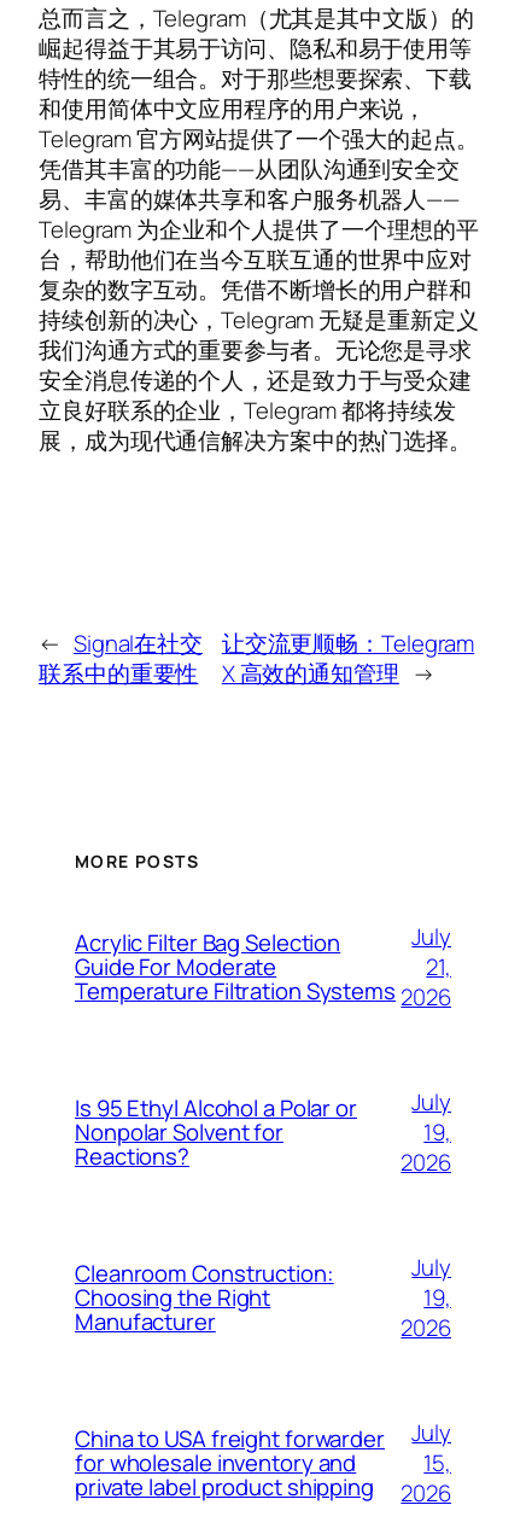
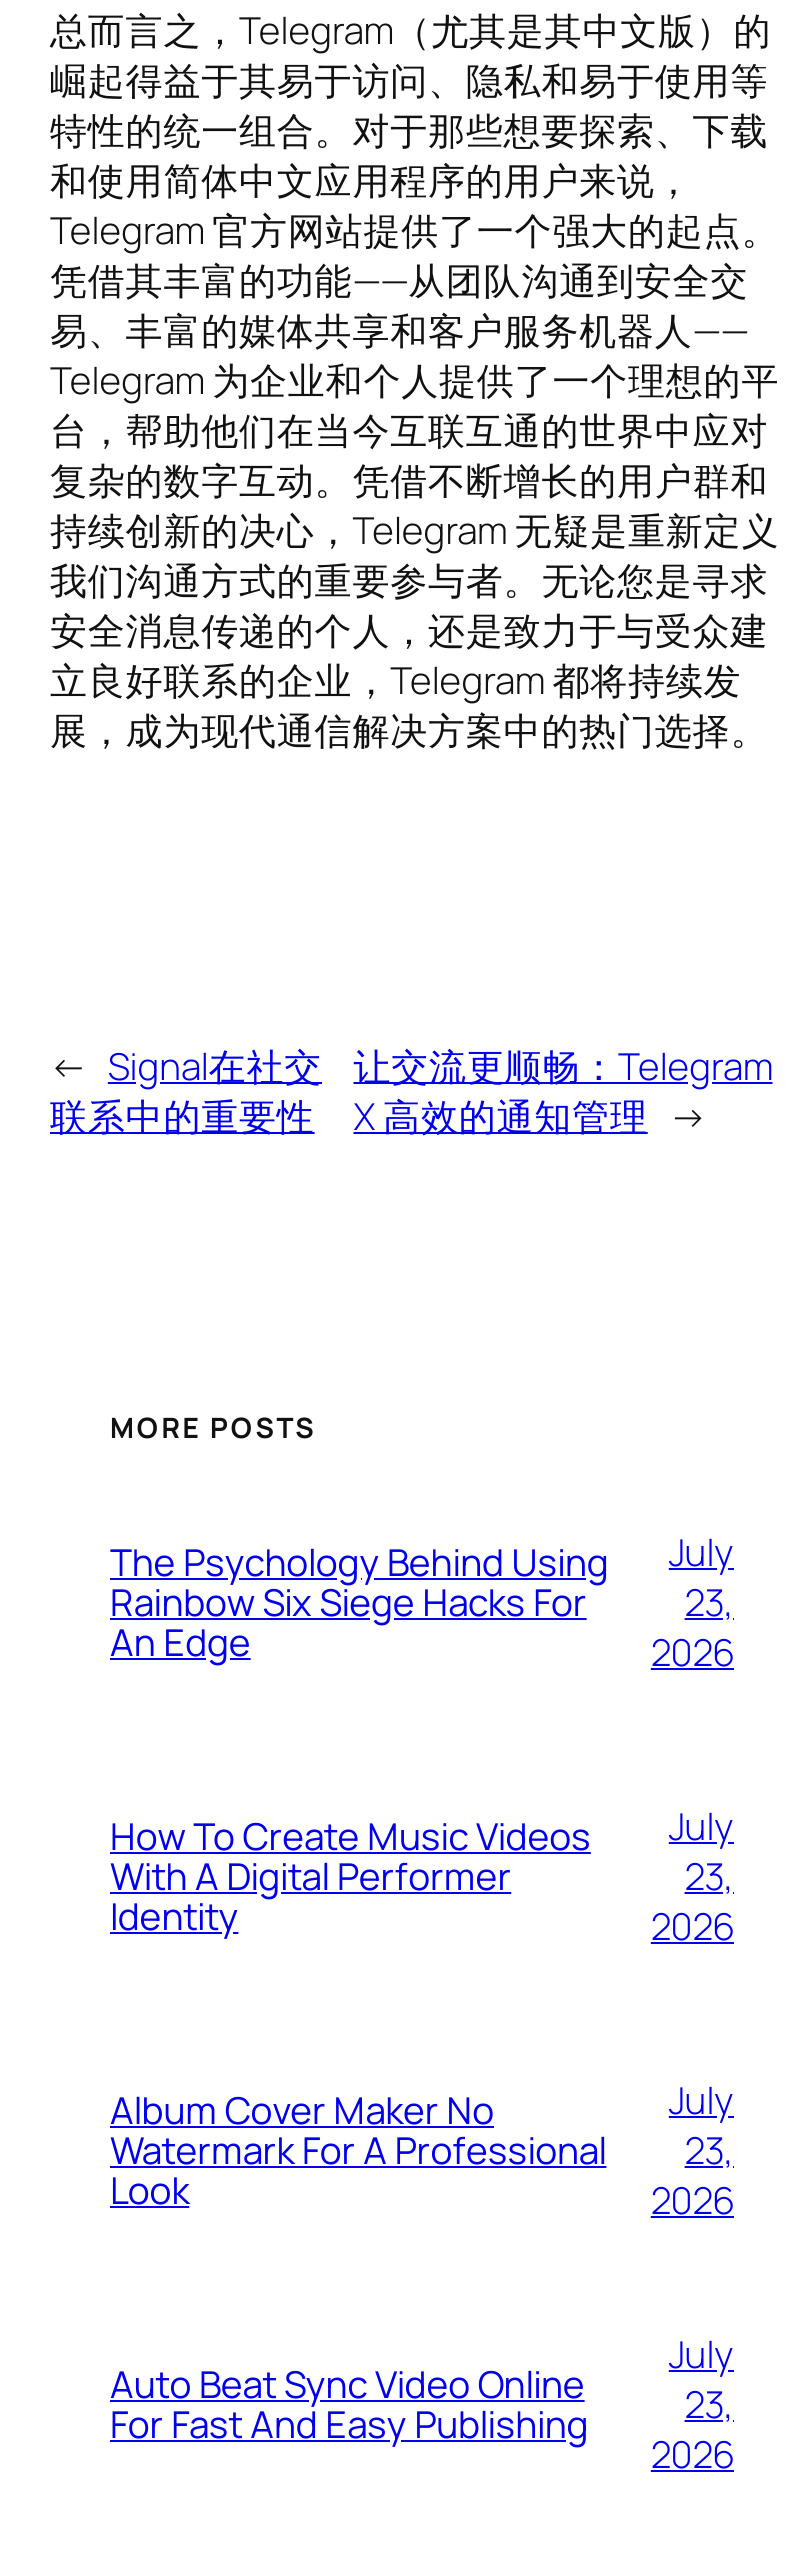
[75,927,396,1007] Acrylic Filter Bag Selection | Guide For Moderate | Temperature Filtration Systems -> [110,1537,609,1669] The Psychology Behind Using | Rainbow Six Siege Hacks For | An Edge
[426,951,451,982] 21, -> [685,1576,734,1628] 23,
[75,1093,357,1172] Is 95 Ethyl Alcohol a Polar or | Nonpolar Solvent for | Reactions? -> [110,1811,591,1943] How To Create Music Videos | With A Digital Performer | Identity
[424,1116,451,1148] 19, -> [685,1850,734,1902] 23,
[75,1258,334,1338] Cleanroom Construction: | Choosing the Right | Manufacturer -> [110,2085,606,2217] Album Cover Maker No | Watermark For A Professional | Look
[424,1281,451,1313] 19, -> [685,2124,734,2176] 23,
[75,1423,385,1503] China to USA freight forwarder | for wholesale inventory and | private label product shipping -> [110,2359,588,2451] Auto Beat Sync Video Online | For Fast And Easy Publishing
[424,1447,451,1478] 15, -> [685,2378,734,2430] 23,

